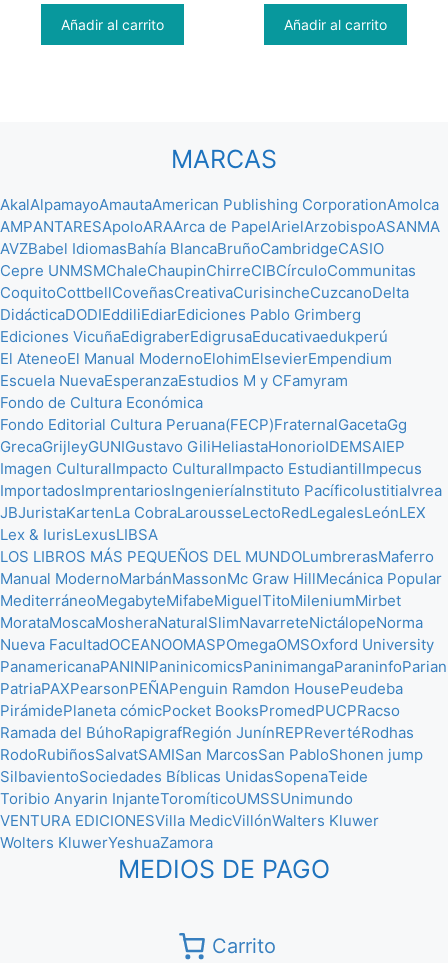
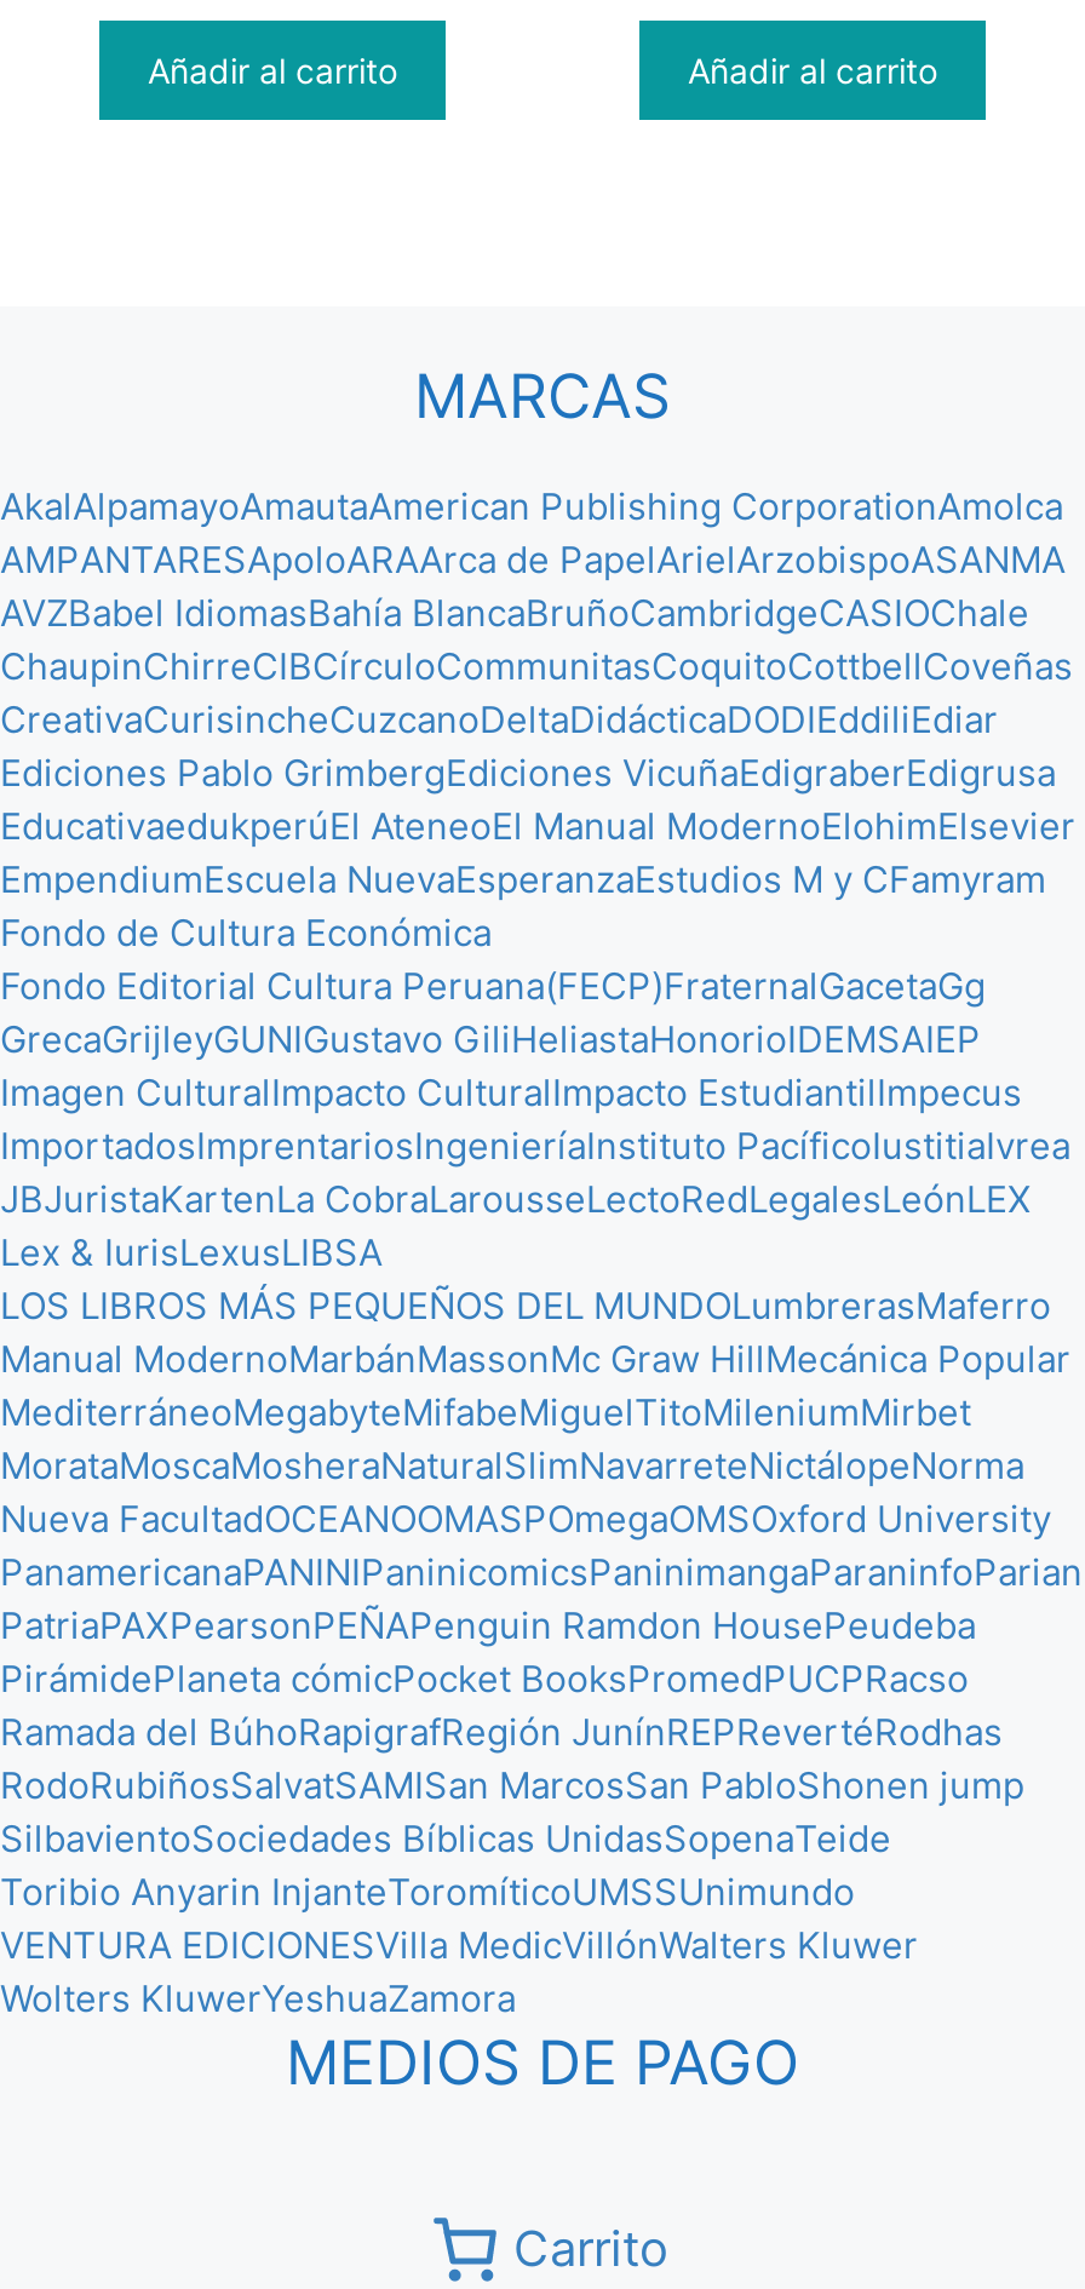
[0,239,416,390] AVZBabel IdiomasBahía BlancaBruñoCambridgeCASIO | Cepre UNMSMChaleChaupinChirreCIBCírculoCommunitas | CoquitoCottbellCoveñasCreativaCurisincheCuzcanoDelta | DidácticaDODIEddiliEdiarEdiciones Pablo Grimberg | Ediciones VicuñaEdigraberEdigrusaEducativaedukperú | El AteneoEl Manual ModernoElohimElsevierEmpendium | Escuela NuevaEsperanzaEstudios M y CFamyram -> [0,590,1075,902] AVZBabel IdiomasBahía BlancaBruñoCambridgeCASIOChale | ChaupinChirreCIBCírculoCommunitasCoquitoCottbellCoveñas | CreativaCurisincheCuzcanoDeltaDidácticaDODIEddiliEdiar | Ediciones Pablo GrimbergEdiciones VicuñaEdigraberEdigrusa | EducativaedukperúEl AteneoEl Manual ModernoElohimElsevier | EmpendiumEscuela NuevaEsperanzaEstudios M y CFamyram

